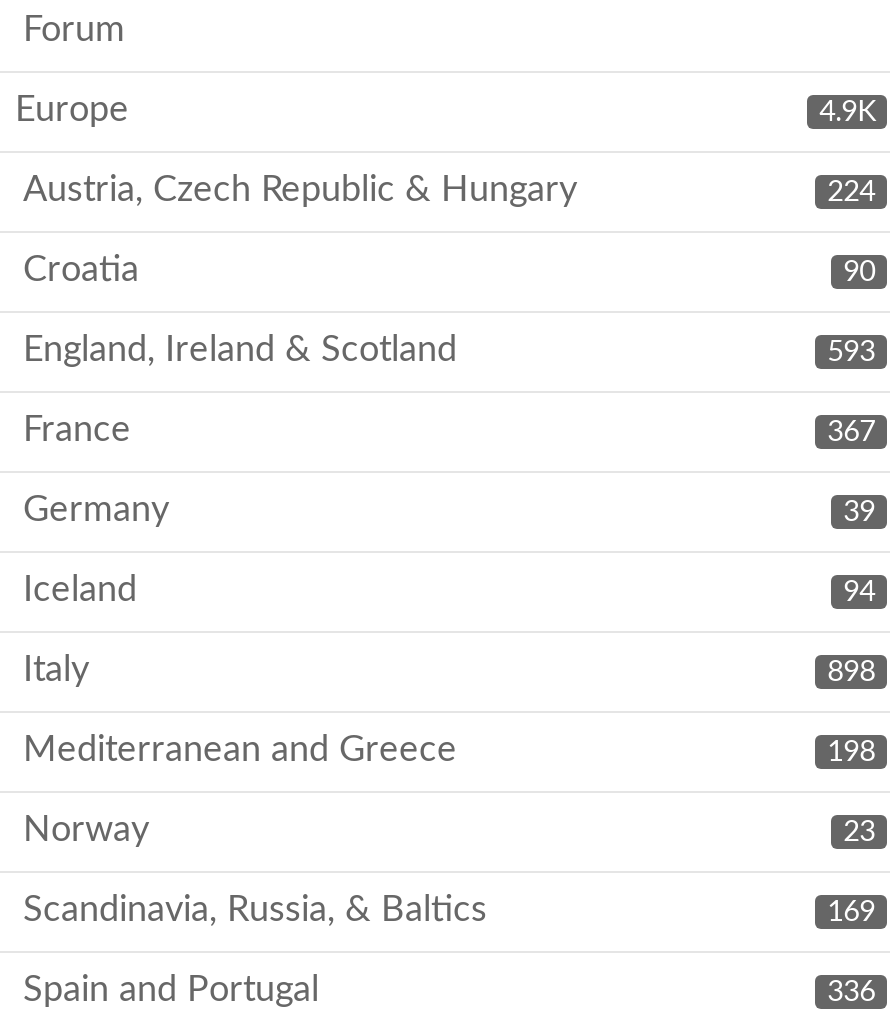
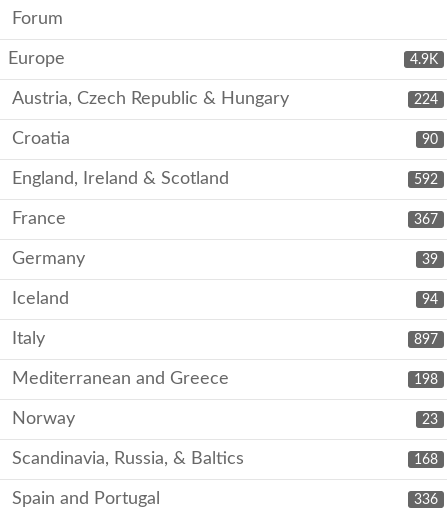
[827,337,875,367] 593 -> [414,172,438,187] 592
[827,657,875,687] 898 -> [414,332,438,347] 897
[827,897,875,927] 169 -> [414,452,438,467] 168

